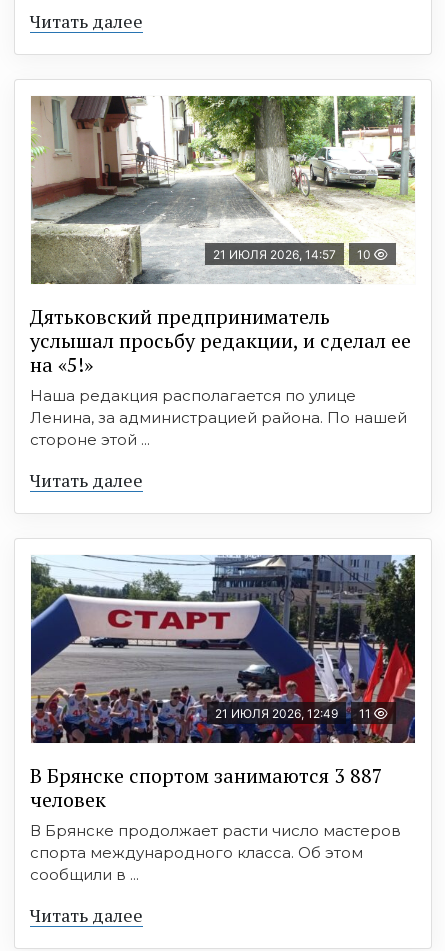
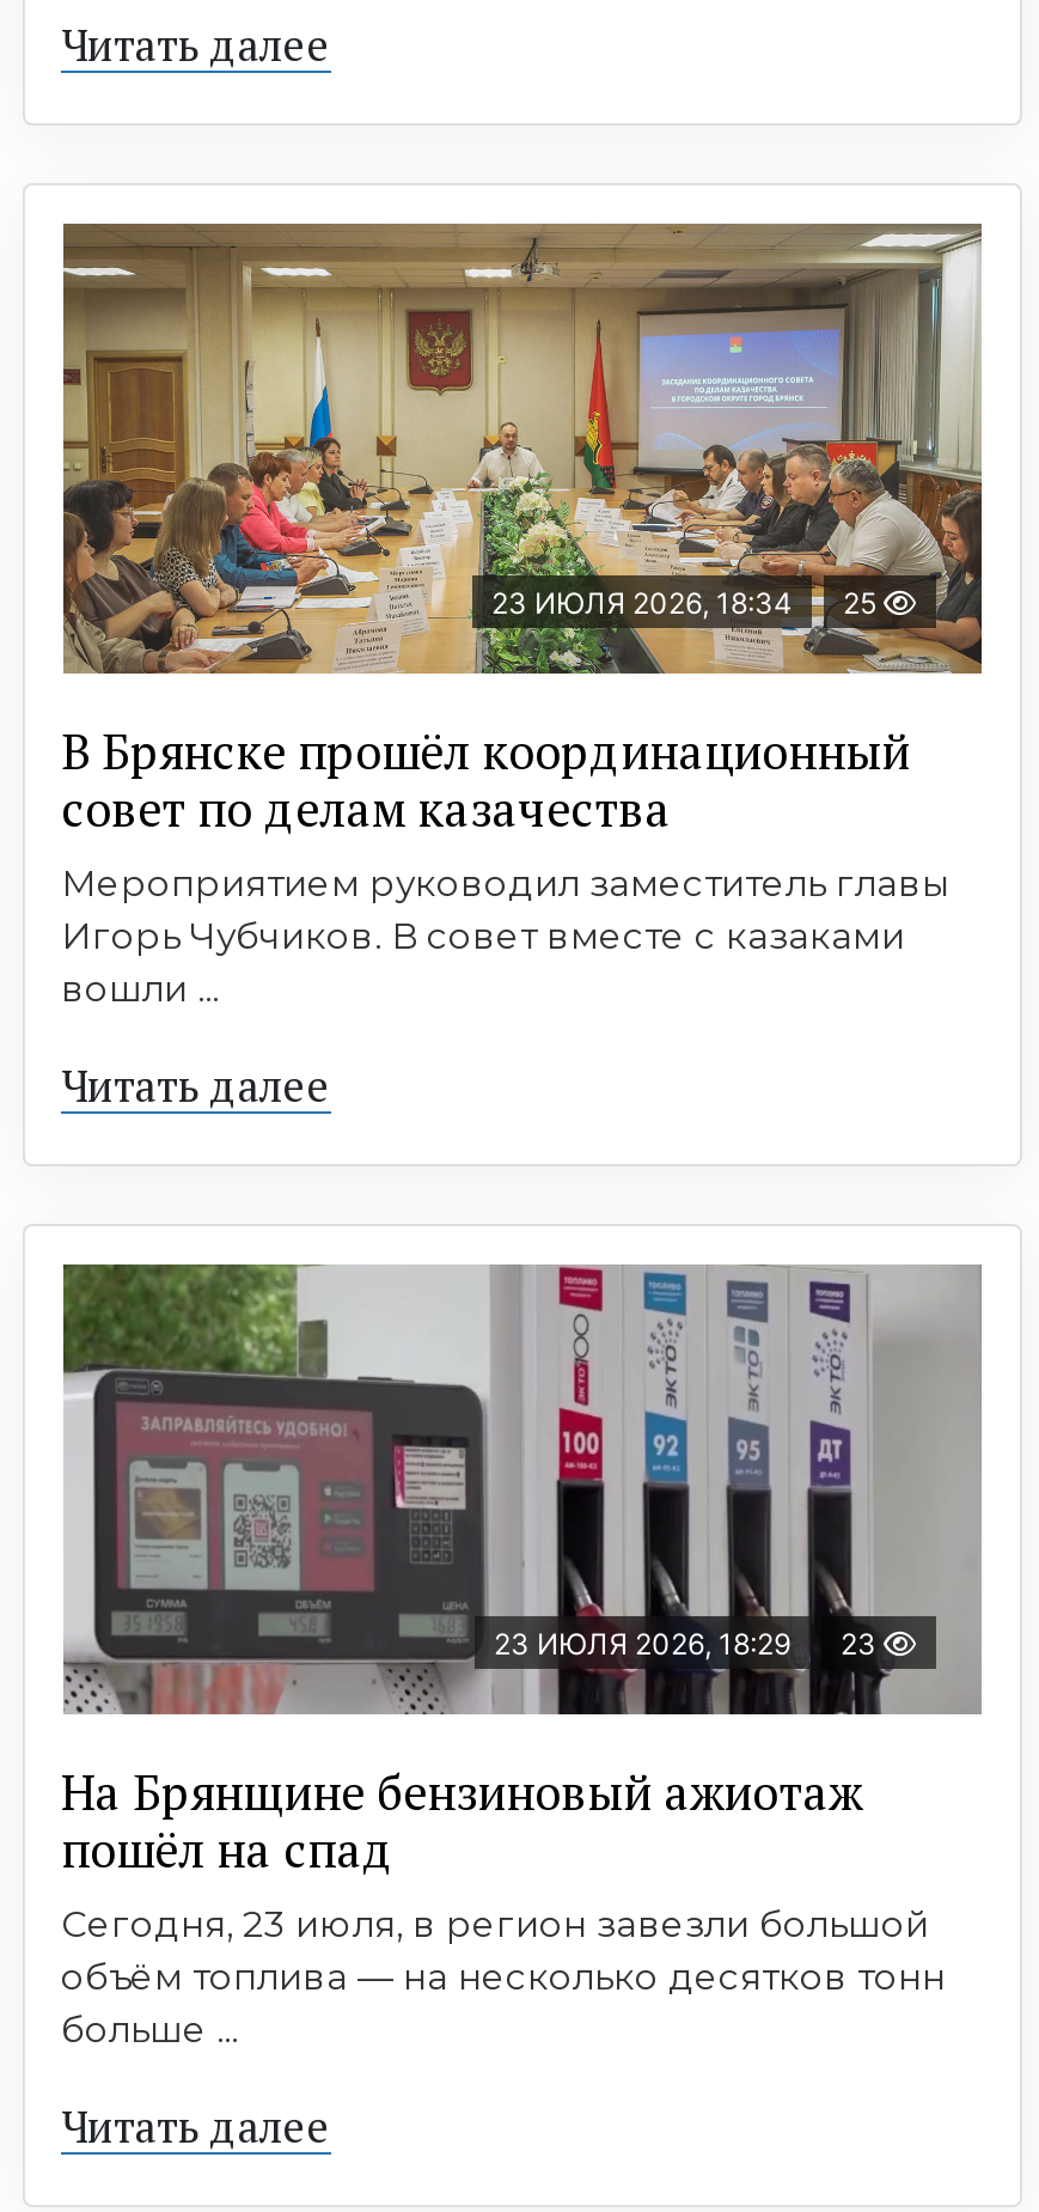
[31,95,415,285] [image] | 21 ИЮЛЯ 2026, 14:57 | 10 -> [63,221,984,676] [image] | 23 ИЮЛЯ 2026, 18:34 | 25
[30,303,411,449] Дятьковский предприниматель | услышал просьбу редакции, и сделал ее | на «5!» | Наша редакция располагается по улице | Ленина, за администрацией района. По нашей | стороне этой ... -> [61,718,951,1010] В Брянске прошёл координационный | совет по делам казачества | Мероприятием руководил заместитель главы | Игорь Чубчиков. В совет вместе с казаками | вошли ...
[30,555,416,744] [image] | 21 ИЮЛЯ 2026, 12:49 | 11 -> [63,1262,982,1717] [image] | 23 ИЮЛЯ 2026, 18:29 | 23
[30,762,401,884] В Брянске спортом занимаются 3 887 | человек | В Брянске продолжает расти число мастеров | спорта международного класса. Об этом | сообщили в ... -> [61,1759,946,2051] На Брянщине бензиновый ажиотаж | пошёл на спад | Сегодня, 23 июля, в регион завезли большой | объём топлива — на несколько десятков тонн | больше ...

